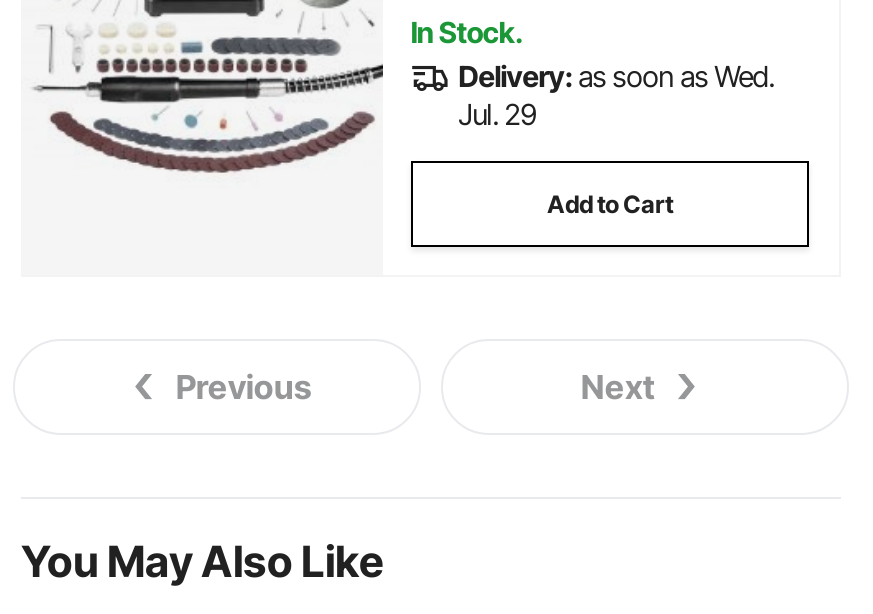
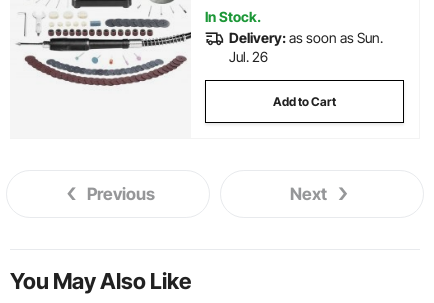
[458,58,774,92] Delivery: as soon as Wed. -> [229,29,383,46] Delivery: as soon as Sun.
[458,96,536,130] Jul. 29 -> [229,48,268,65] Jul. 26

